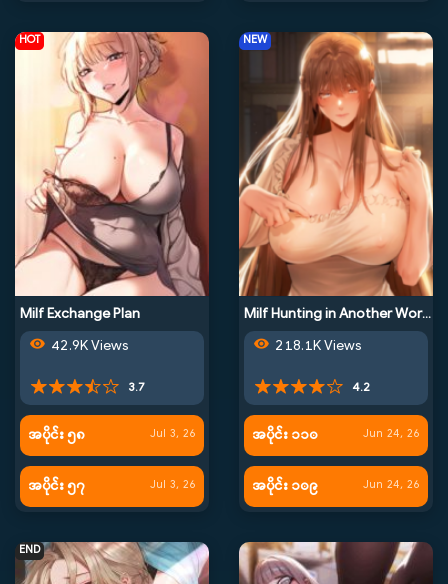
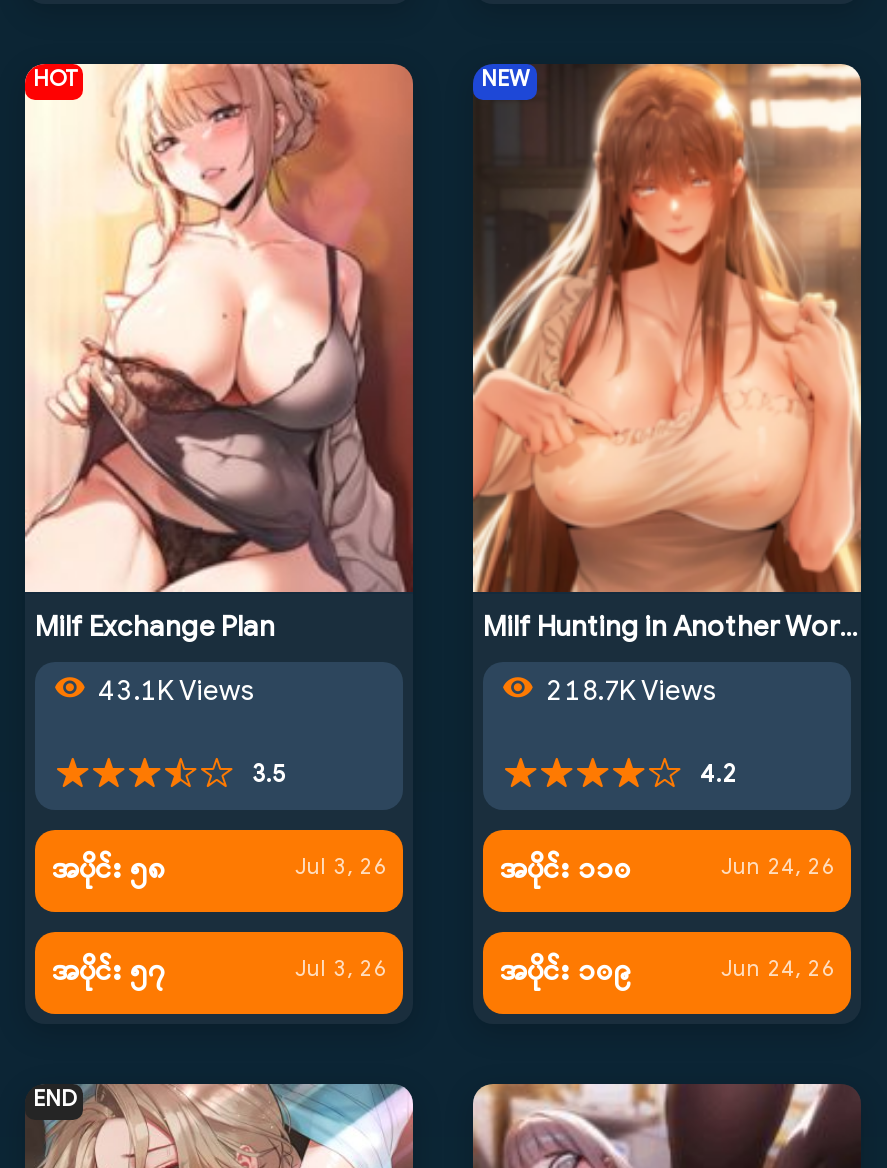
[45,336,129,357] 42.9K Views -> [85,672,255,714] 43.1K Views
[269,336,362,357] 218.1K Views -> [533,672,717,714] 218.7K Views
[128,379,146,397] 3.7 -> [251,759,287,795] 3.5

